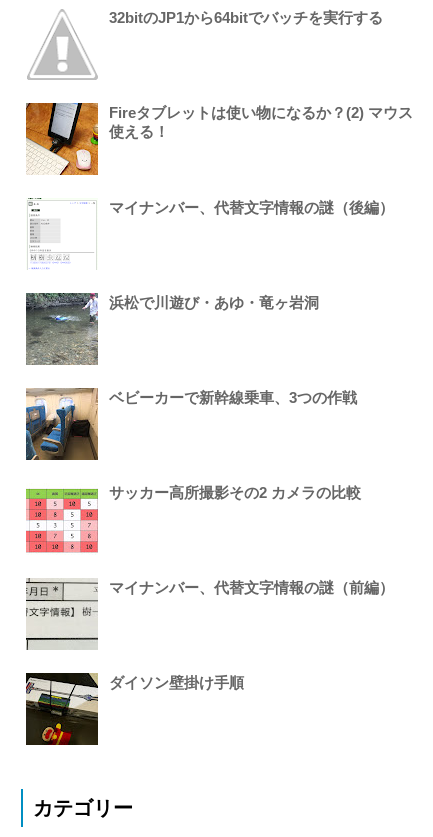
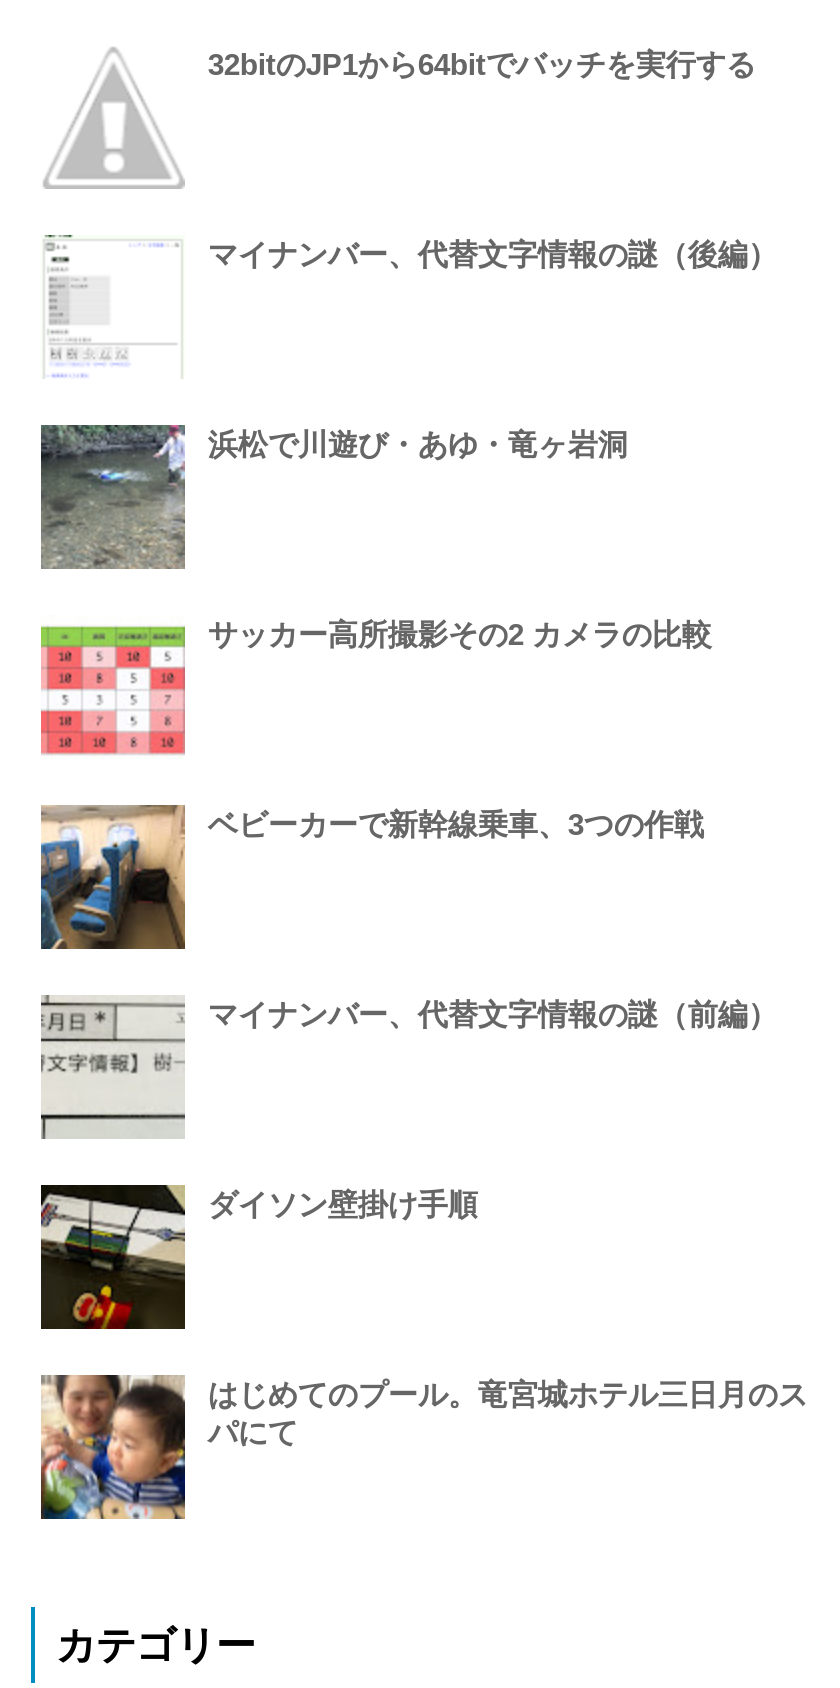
[25,102,413,176] [image] | Fireタブレットは使い物になるか？(2) マウス | 使える！ -> none
moved [24,199,394,366] -> [37,237,778,571]: [image] | マイナンバー、代替文字情報の謎（後編） | 浜松で川遊び・あゆ・竜ヶ岩洞
moved [26,484,361,554] -> [39,615,712,759]: [image] | サッカー高所撮影その2 カメラの比較
moved [24,579,394,746] -> [37,997,778,1331]: [image] | マイナンバー、代替文字情報の謎（前編） | ダイソン壁掛け手順
none -> [39,1373,808,1521] [image] | はじめてのプール。竜宮城ホテル三日月のス | パにて

